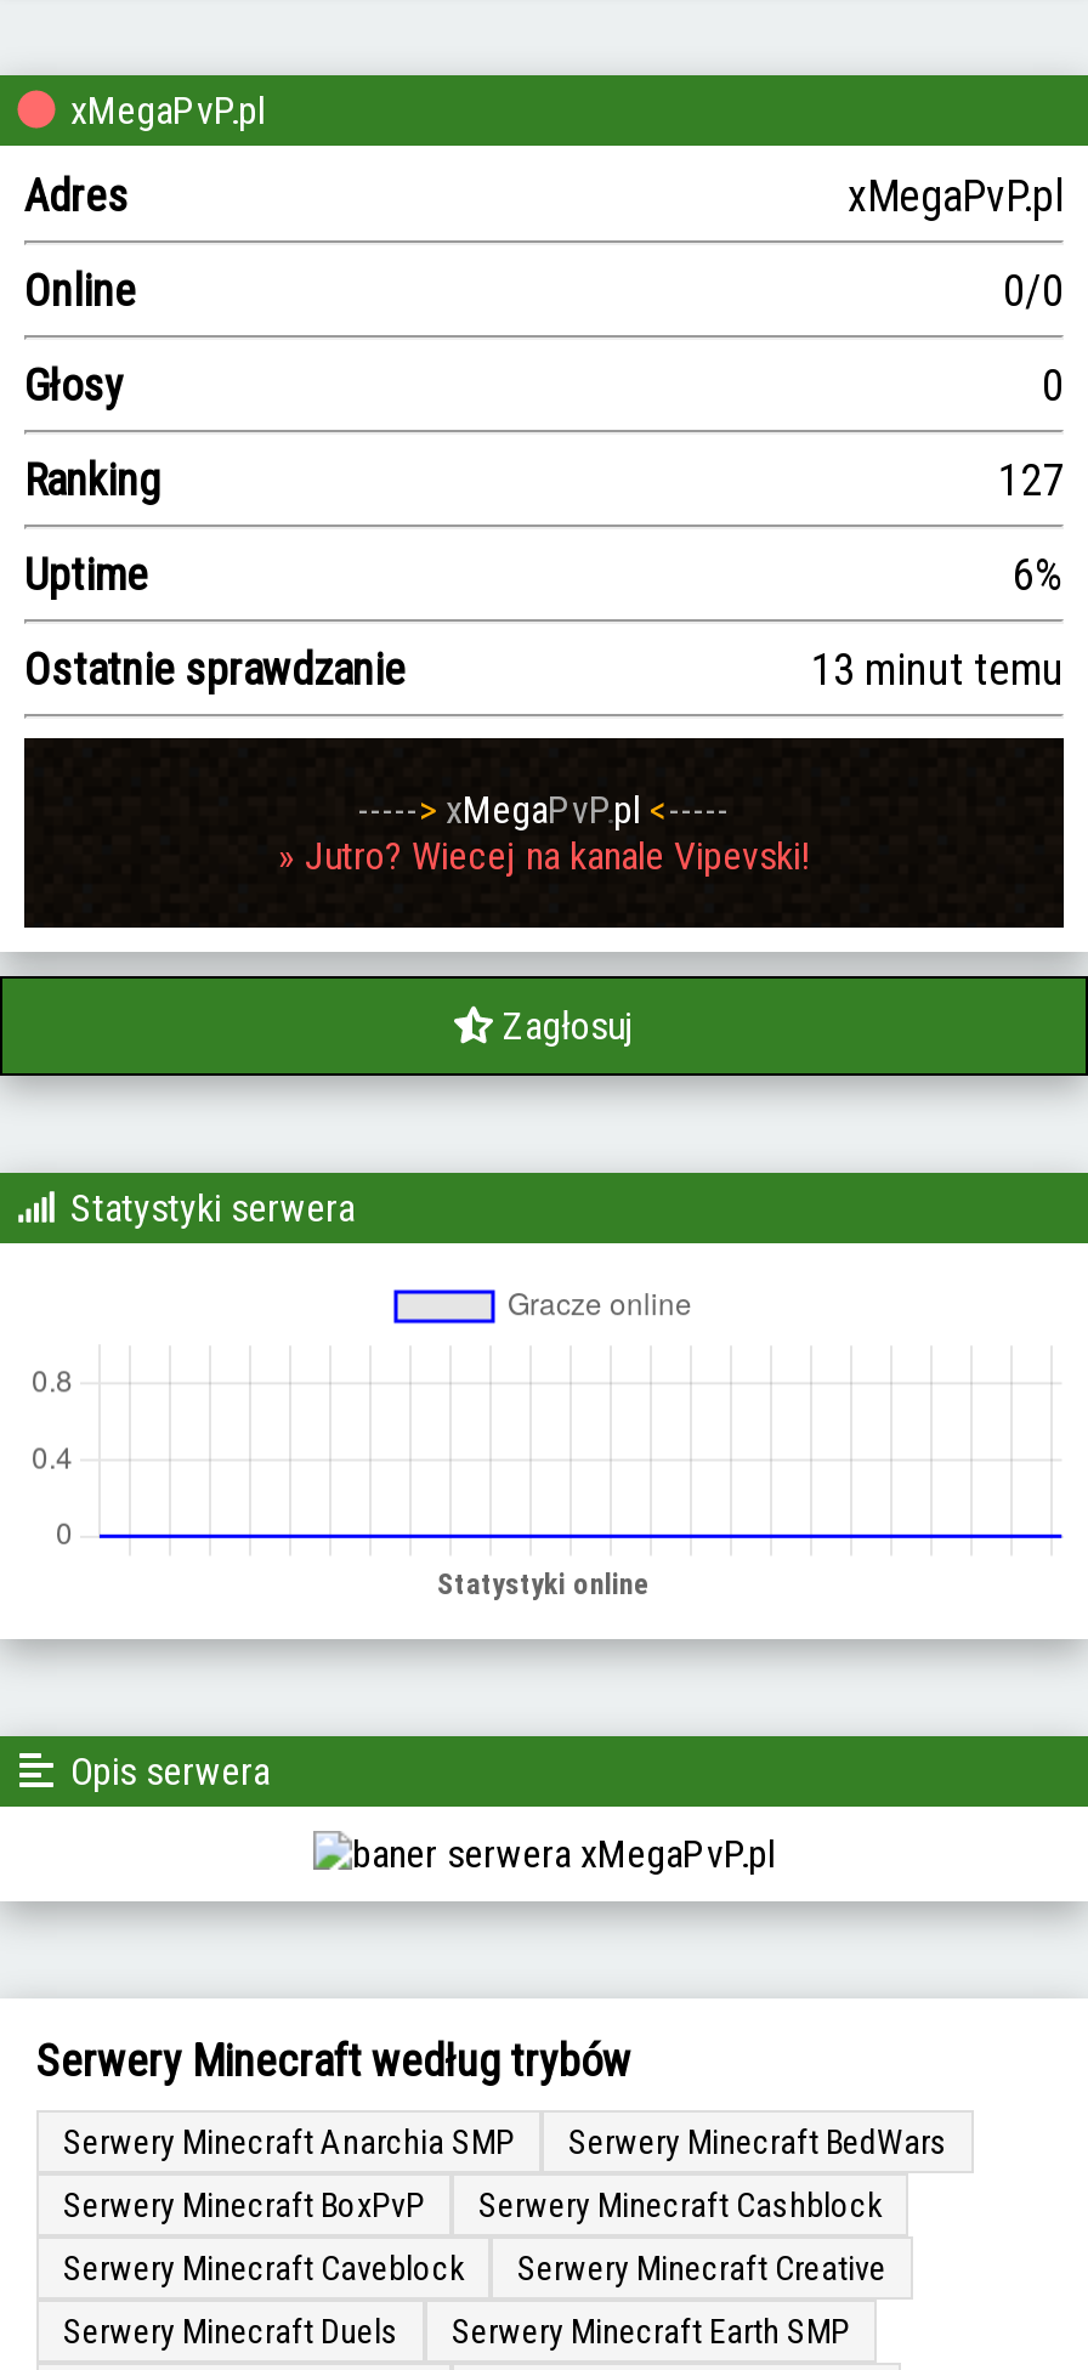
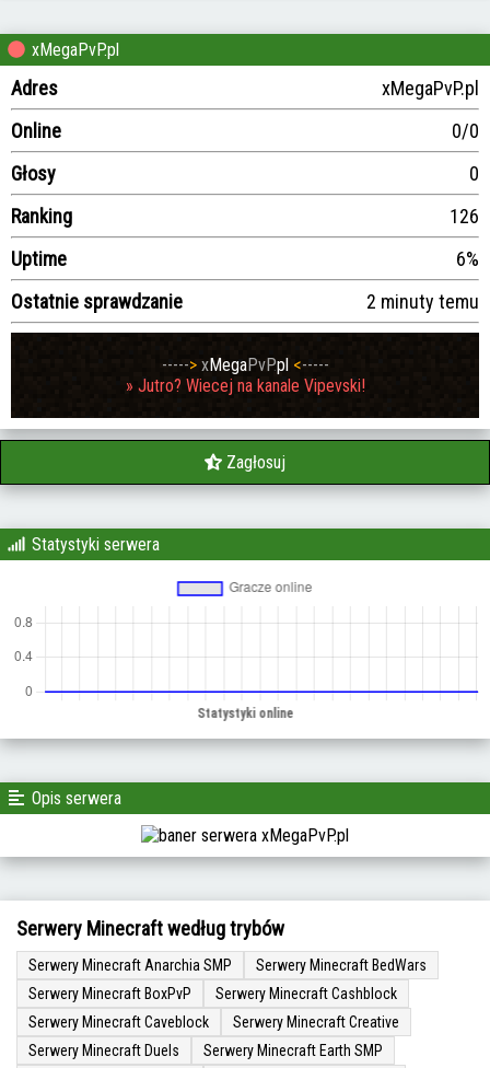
[998,454,1064,505] 127 -> [450,205,479,228] 126
[811,643,1064,694] 13 minut temu -> [366,290,479,313] 2 minuty temu

